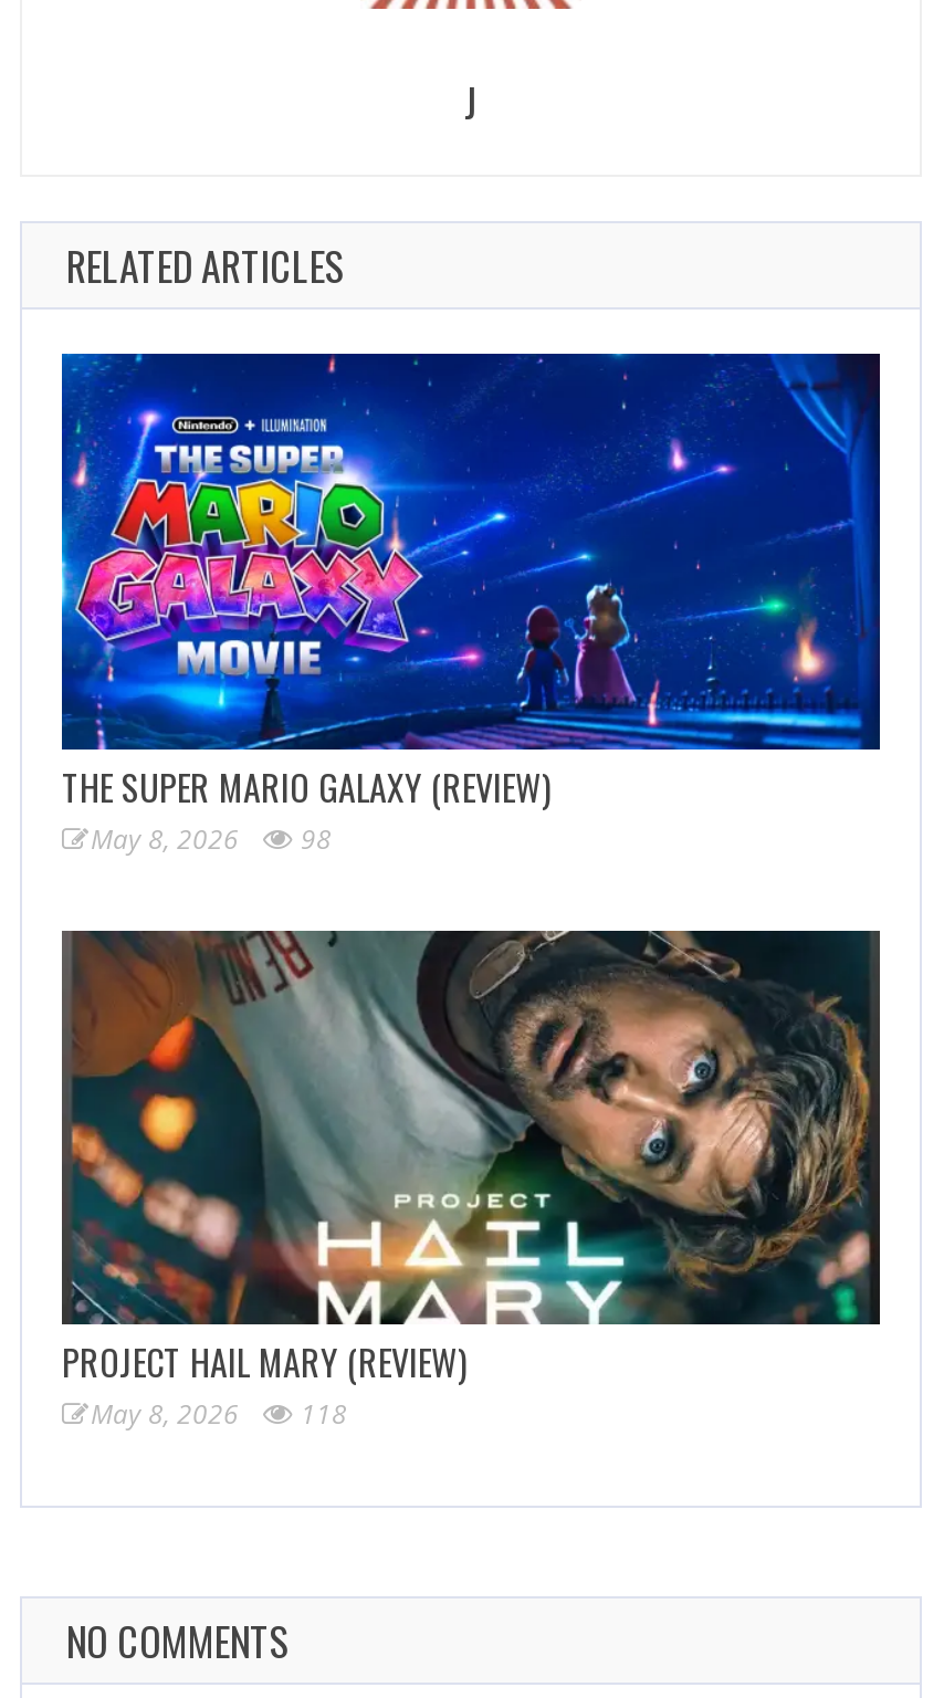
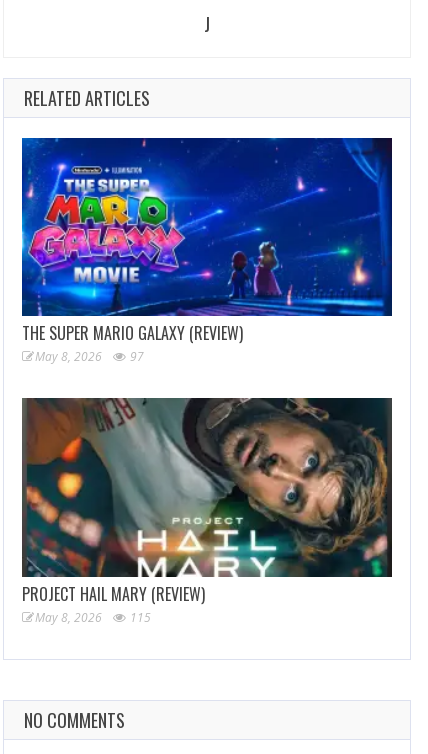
[91,819,332,857] May 8, 2026 98 -> [35,348,144,365] May 8, 2026 97
[91,1396,347,1433] May 8, 2026 118 -> [35,609,151,626] May 8, 2026 115

